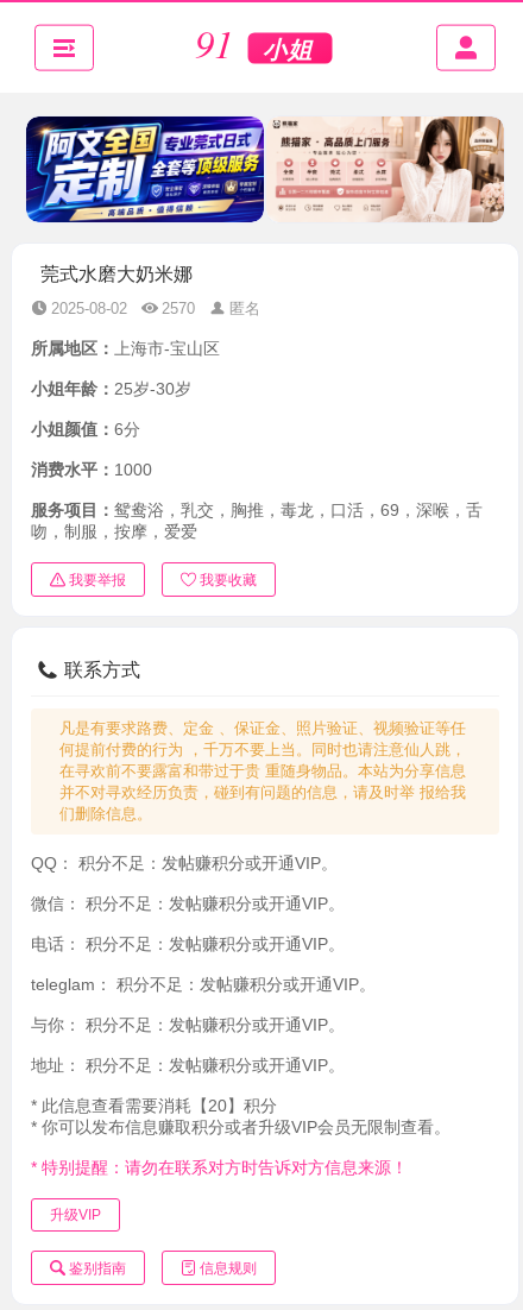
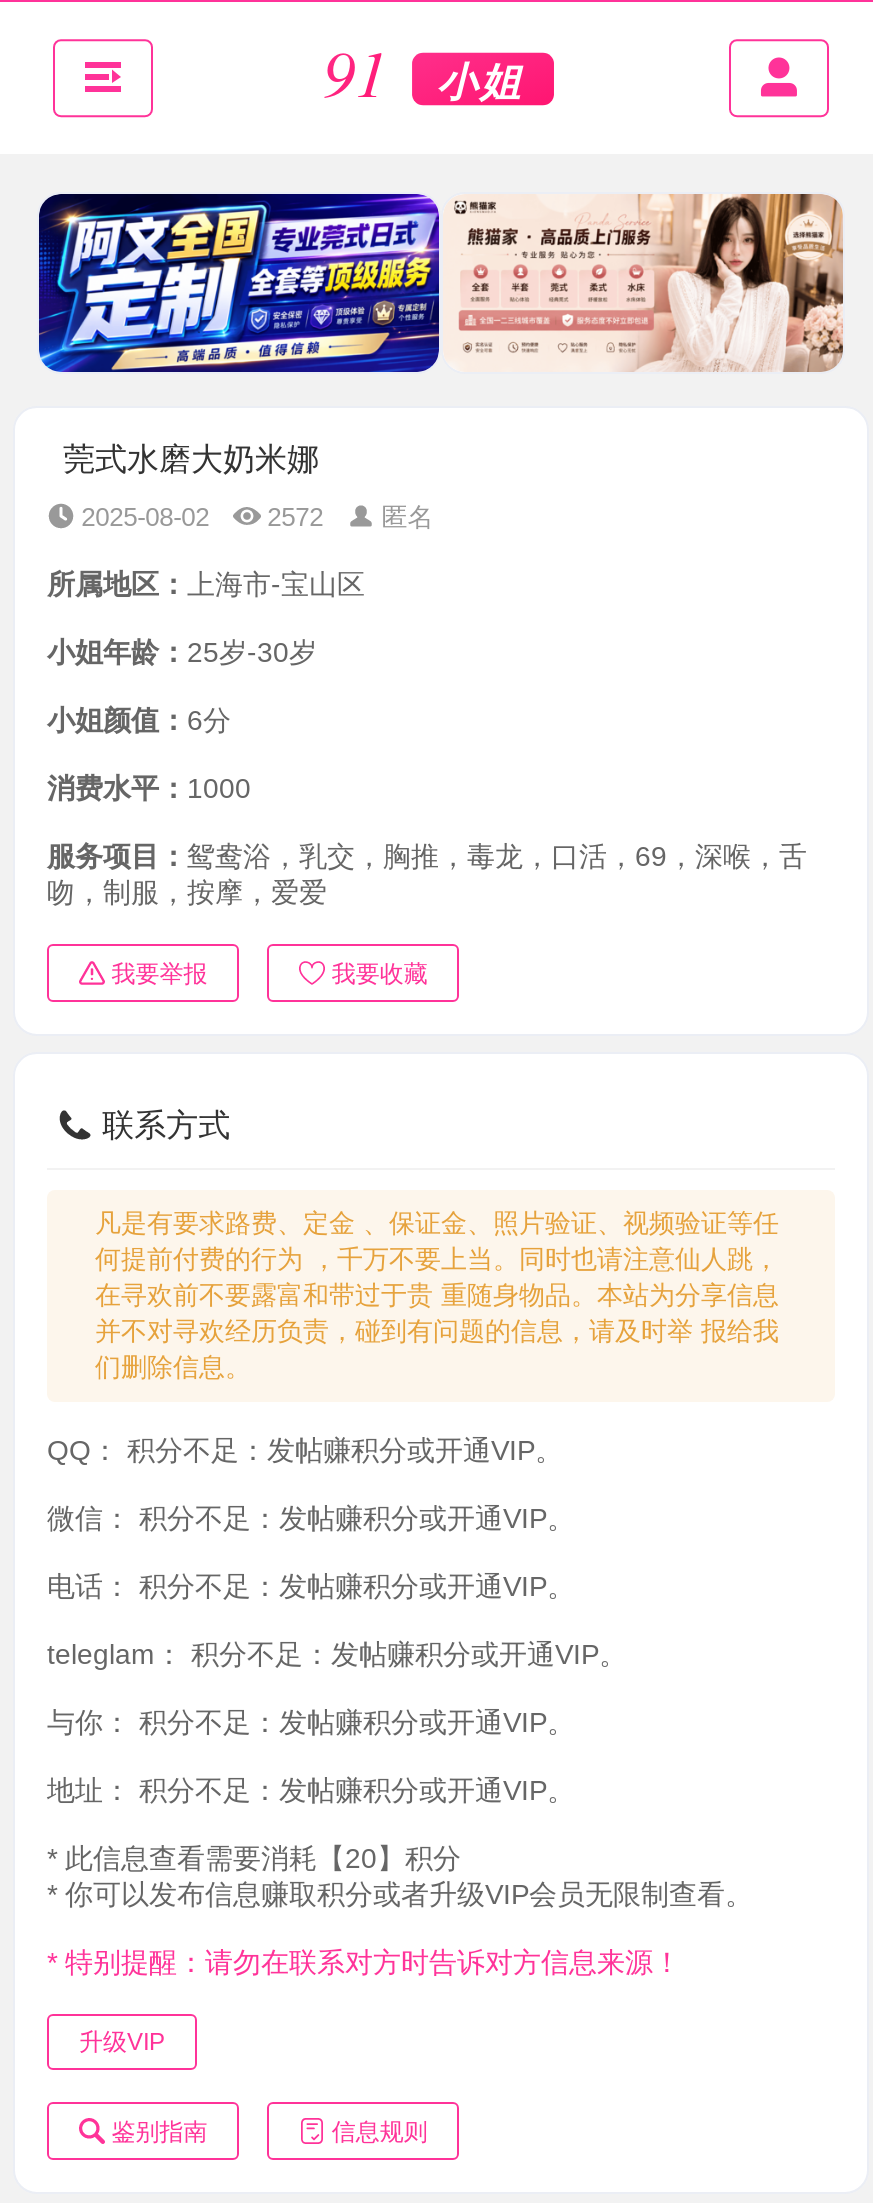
[51,299,261,317] 2025-08-02 2570 匿名 -> [81,502,433,532] 2025-08-02 2572 匿名

